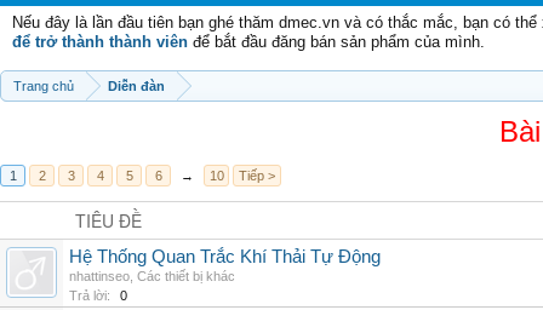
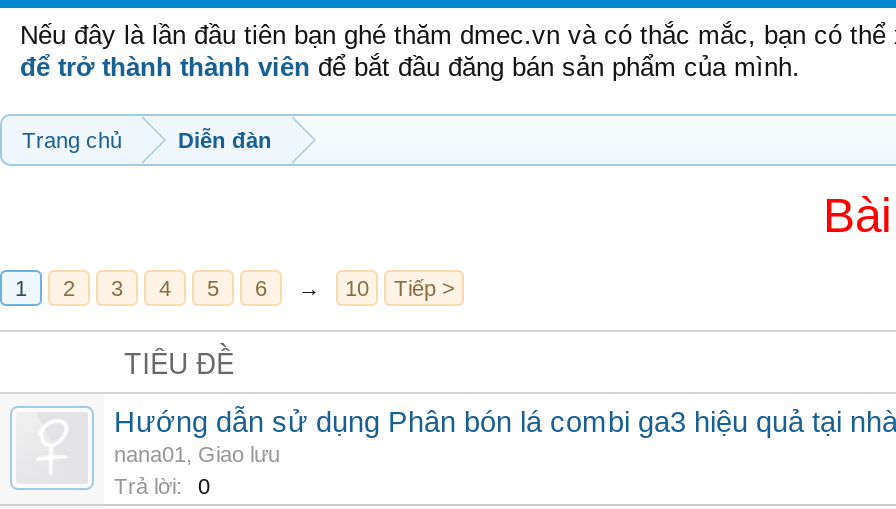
[69,247,381,283] Hệ Thống Quan Trắc Khí Thải Tự Động | nhattinseo, Các thiết bị khác -> [114,406,896,466] Hướng dẫn sử dụng Phân bón lá combi ga3 hiệu quả tại nhà | nana01, Giao lưu

